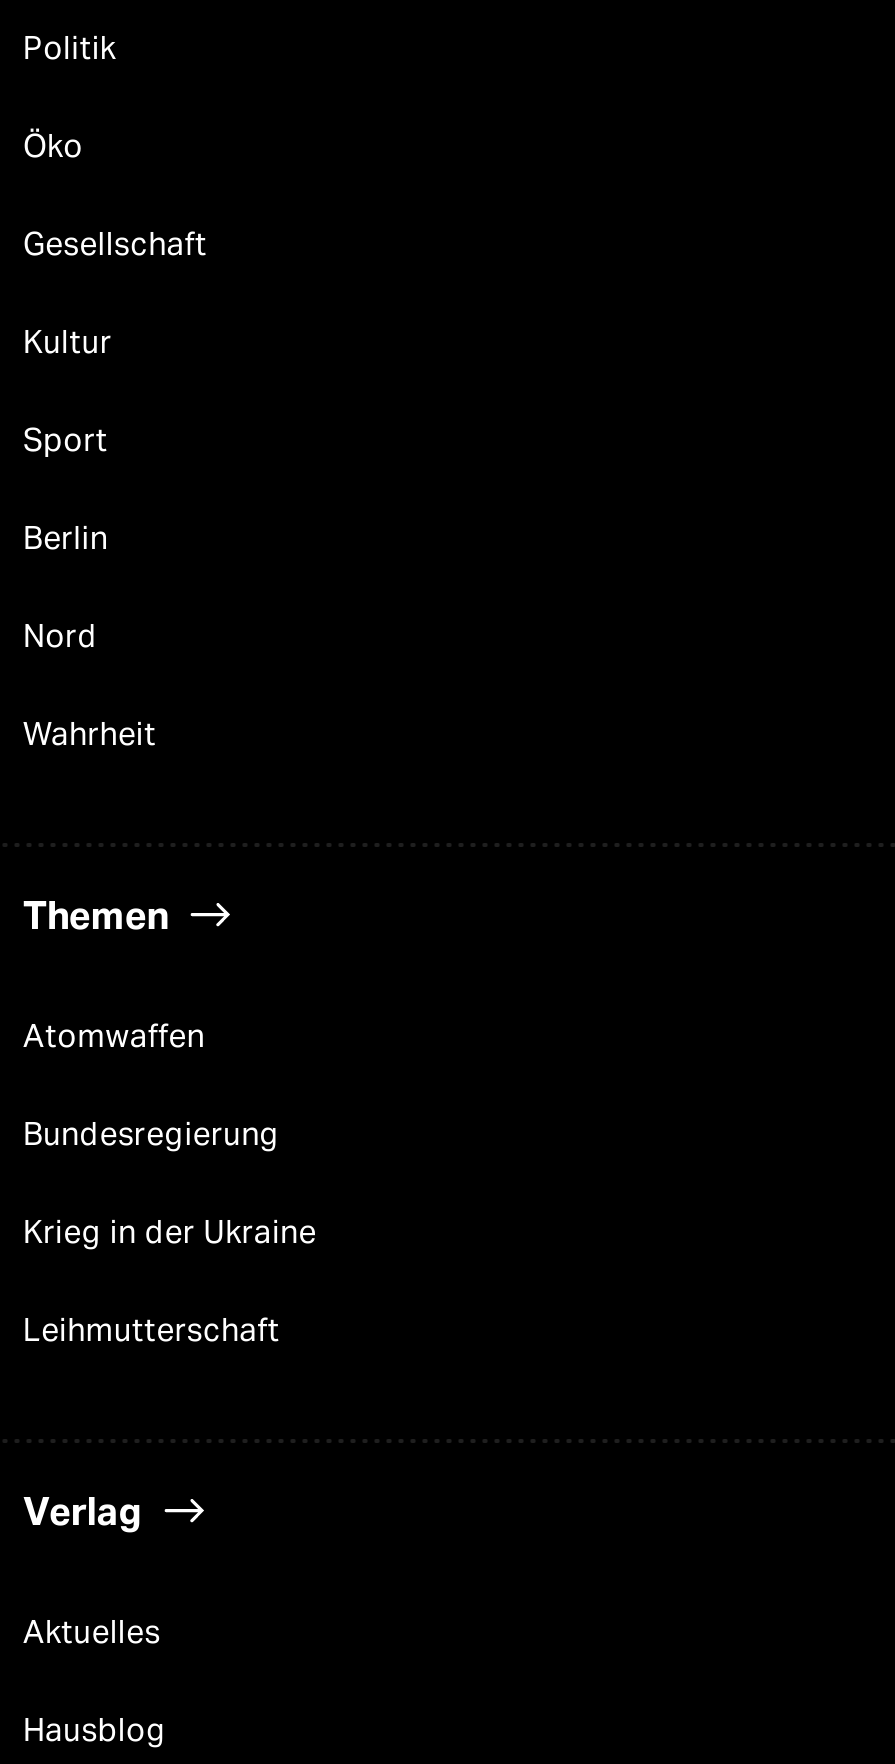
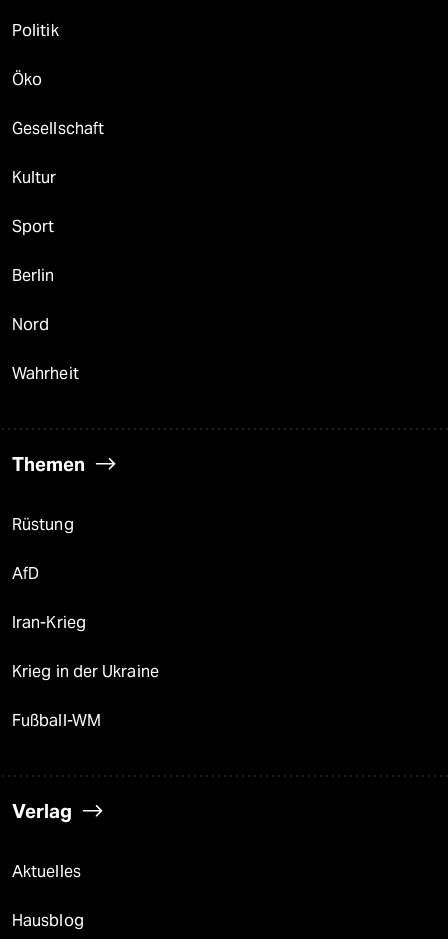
[23,1017,280,1153] Atomwaffen | Bundesregierung -> [12,515,86,632] Rüstung | AfD | Iran-Krieg
[23,1311,280,1349] Leihmutterschaft -> [12,711,101,730] Fußball-WM

